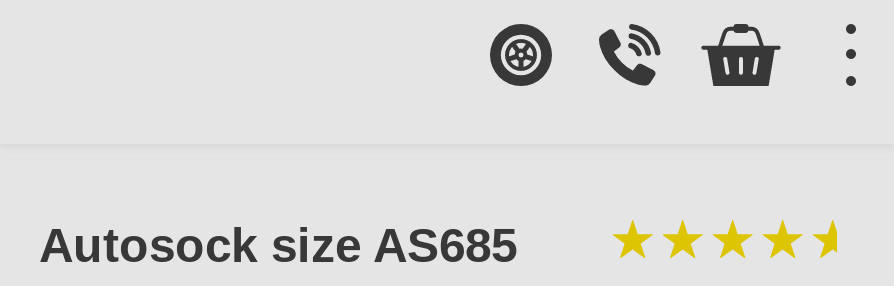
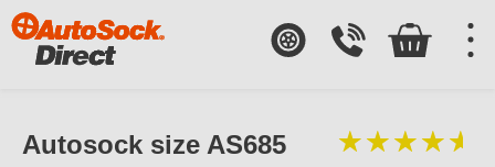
none -> [10,11,166,67] [image]

